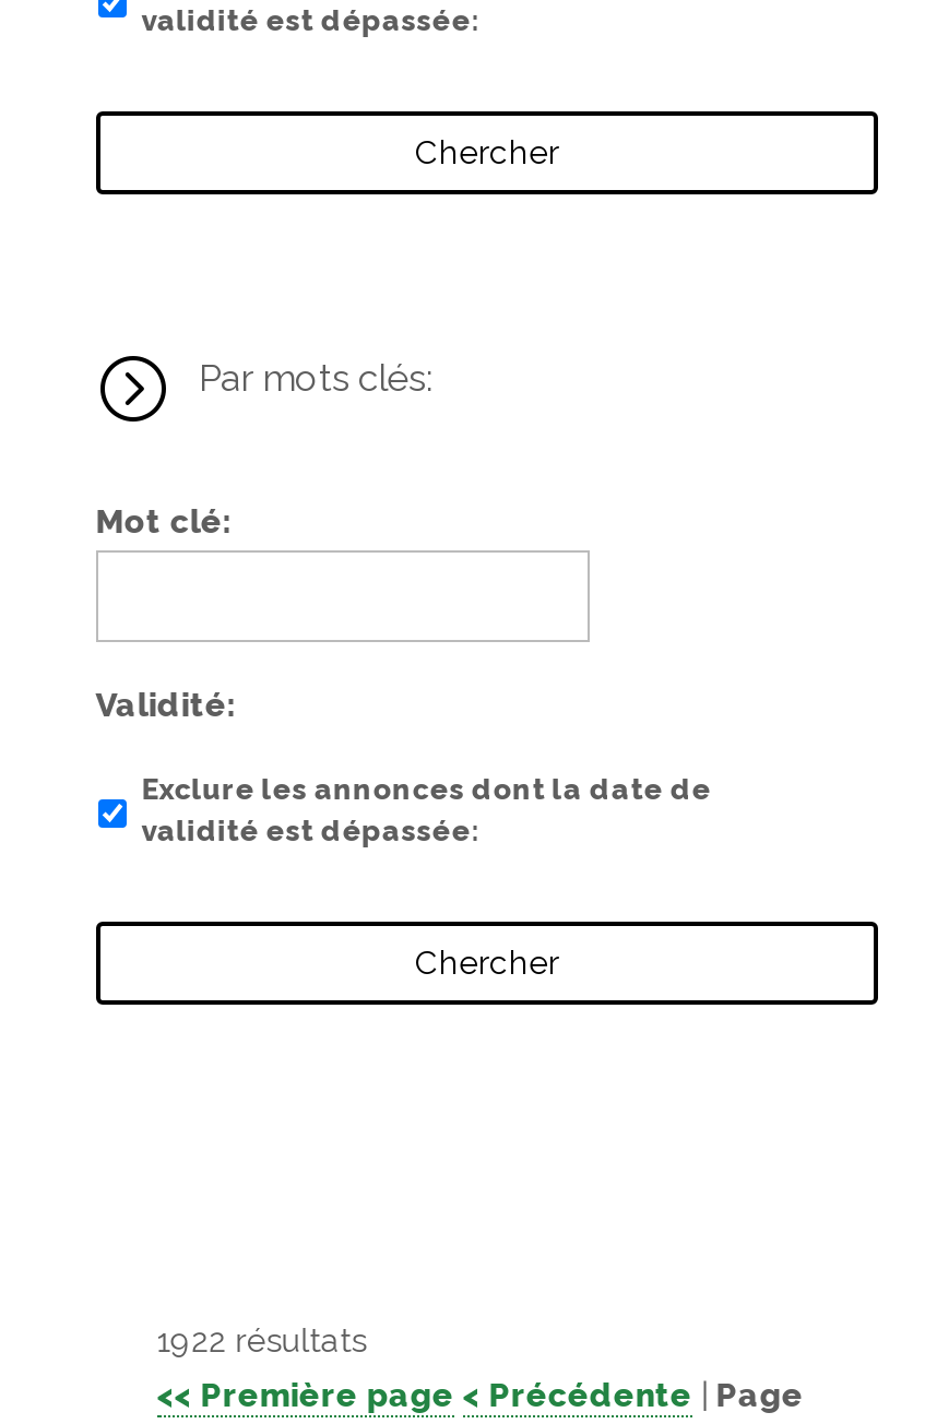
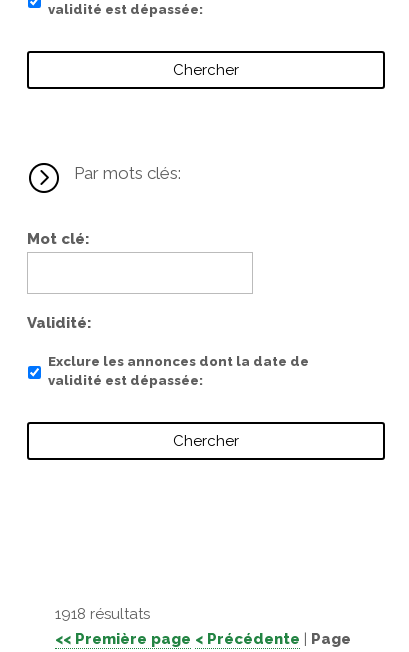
[157,1321,367,1361] 1922 résultats -> [55,605,150,623] 1918 résultats

